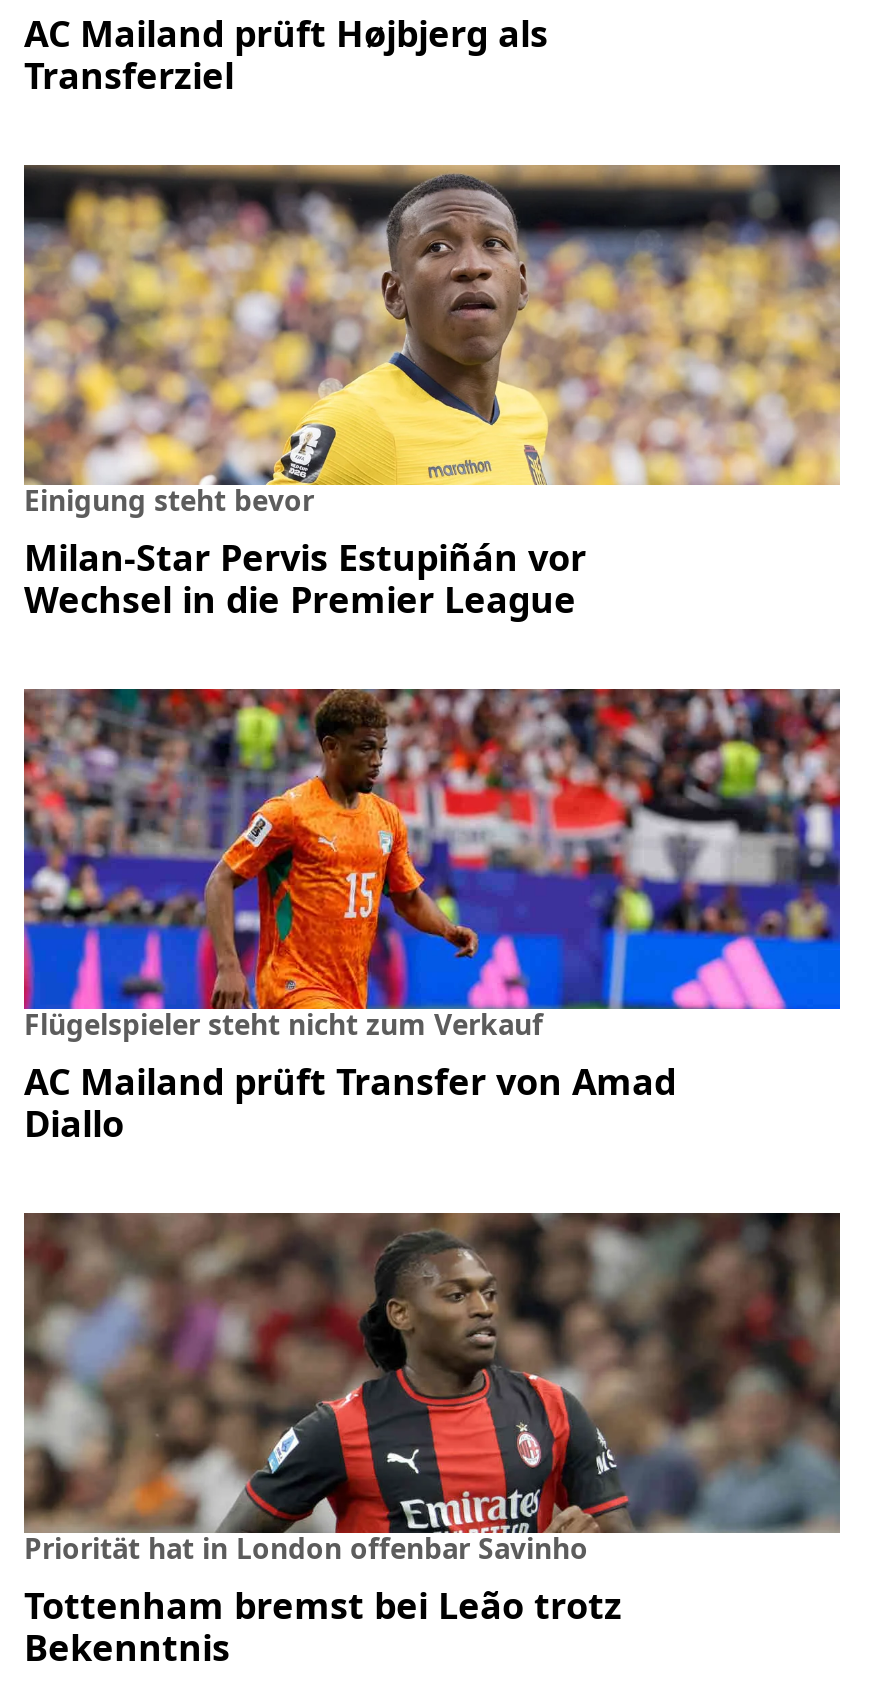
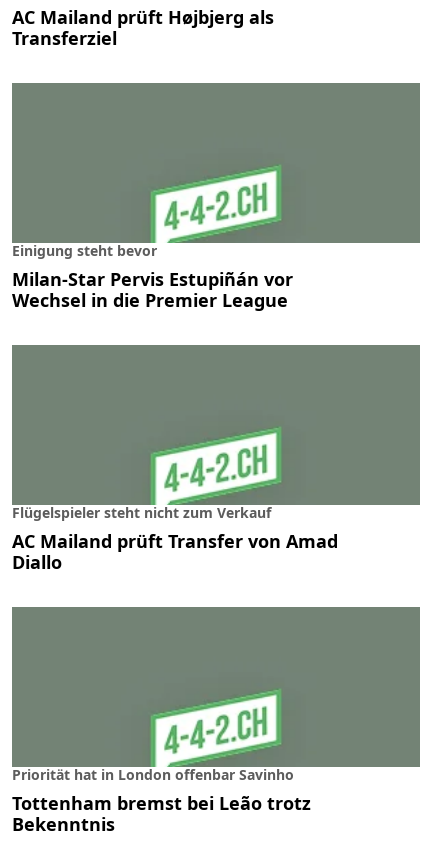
[22,163,842,487] [image] -> [11,82,421,244] [image]
[22,687,842,1011] [image] -> [11,344,421,506] [image]
[24,1211,840,1533] [image] -> [11,606,421,767] [image]

